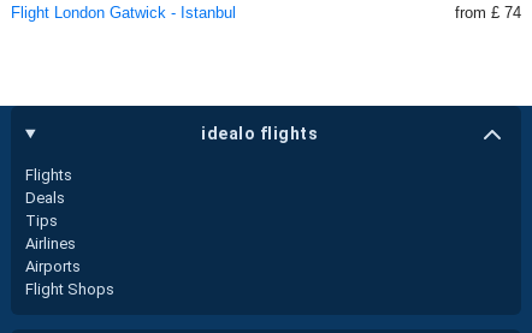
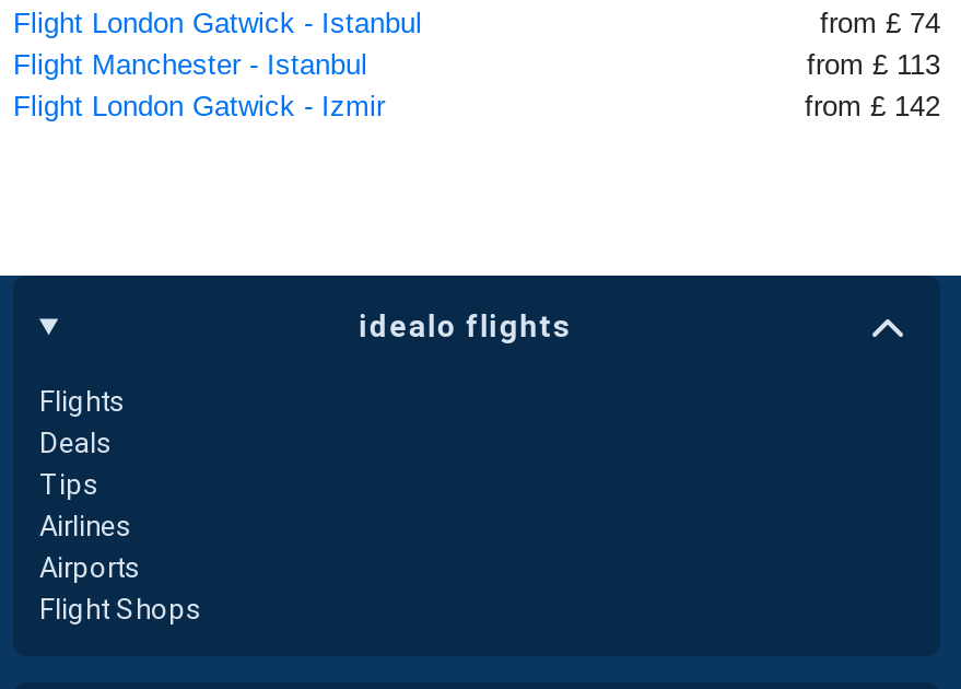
none -> [13,47,940,121] Flight Manchester - Istanbul | from £ 113 | Flight London Gatwick - Izmir | from £ 142

